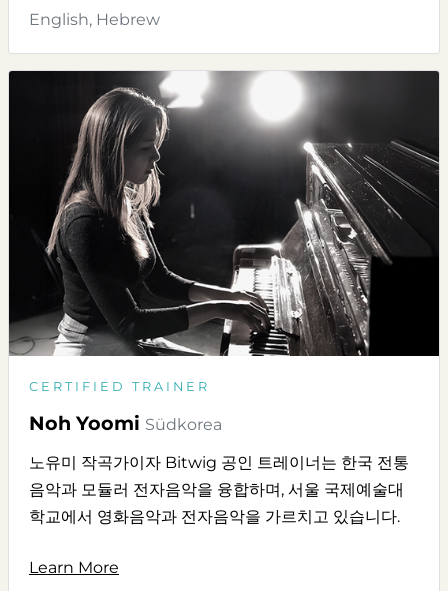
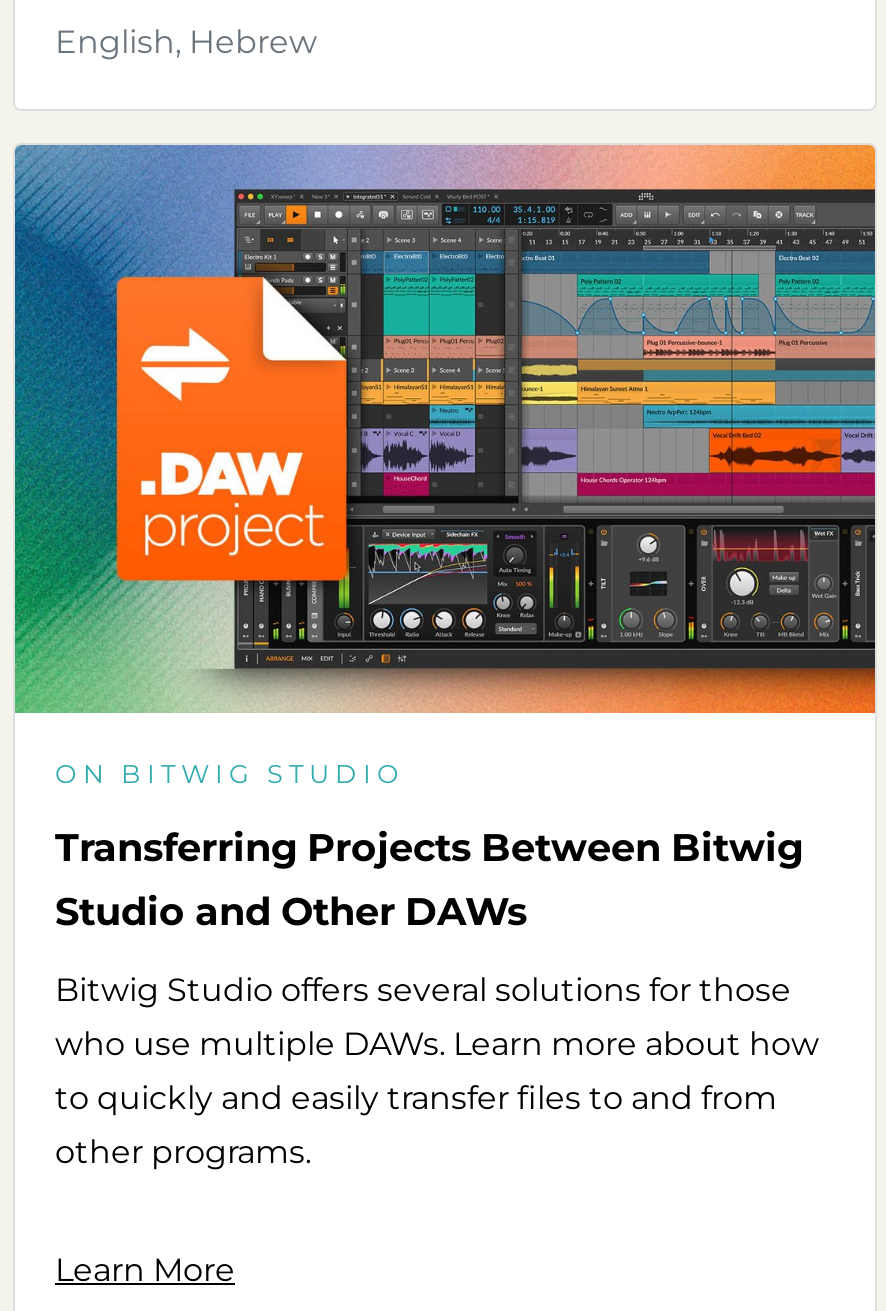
[8,70,440,394] [image] | CERTIFIED TRAINER -> [13,144,877,789] [image] | ON BITWIG STUDIO
[29,411,222,435] Noh Yoomi Südkorea -> [55,823,803,935] Transferring Projects Between Bitwig | Studio and Other DAWs
[29,453,409,526] 노유미 작곡가이자 Bitwig 공인 트레이너는 한국 전통 | 음악과 모듈러 전자음악을 융합하며, 서울 국제예술대 | 학교에서 영화음악과 전자음악을 가르치고 있습니다. -> [55,971,819,1171] Bitwig Studio offers several solutions for those | who use multiple DAWs. Learn more about how | to quickly and easily transfer files to and from | other programs.

